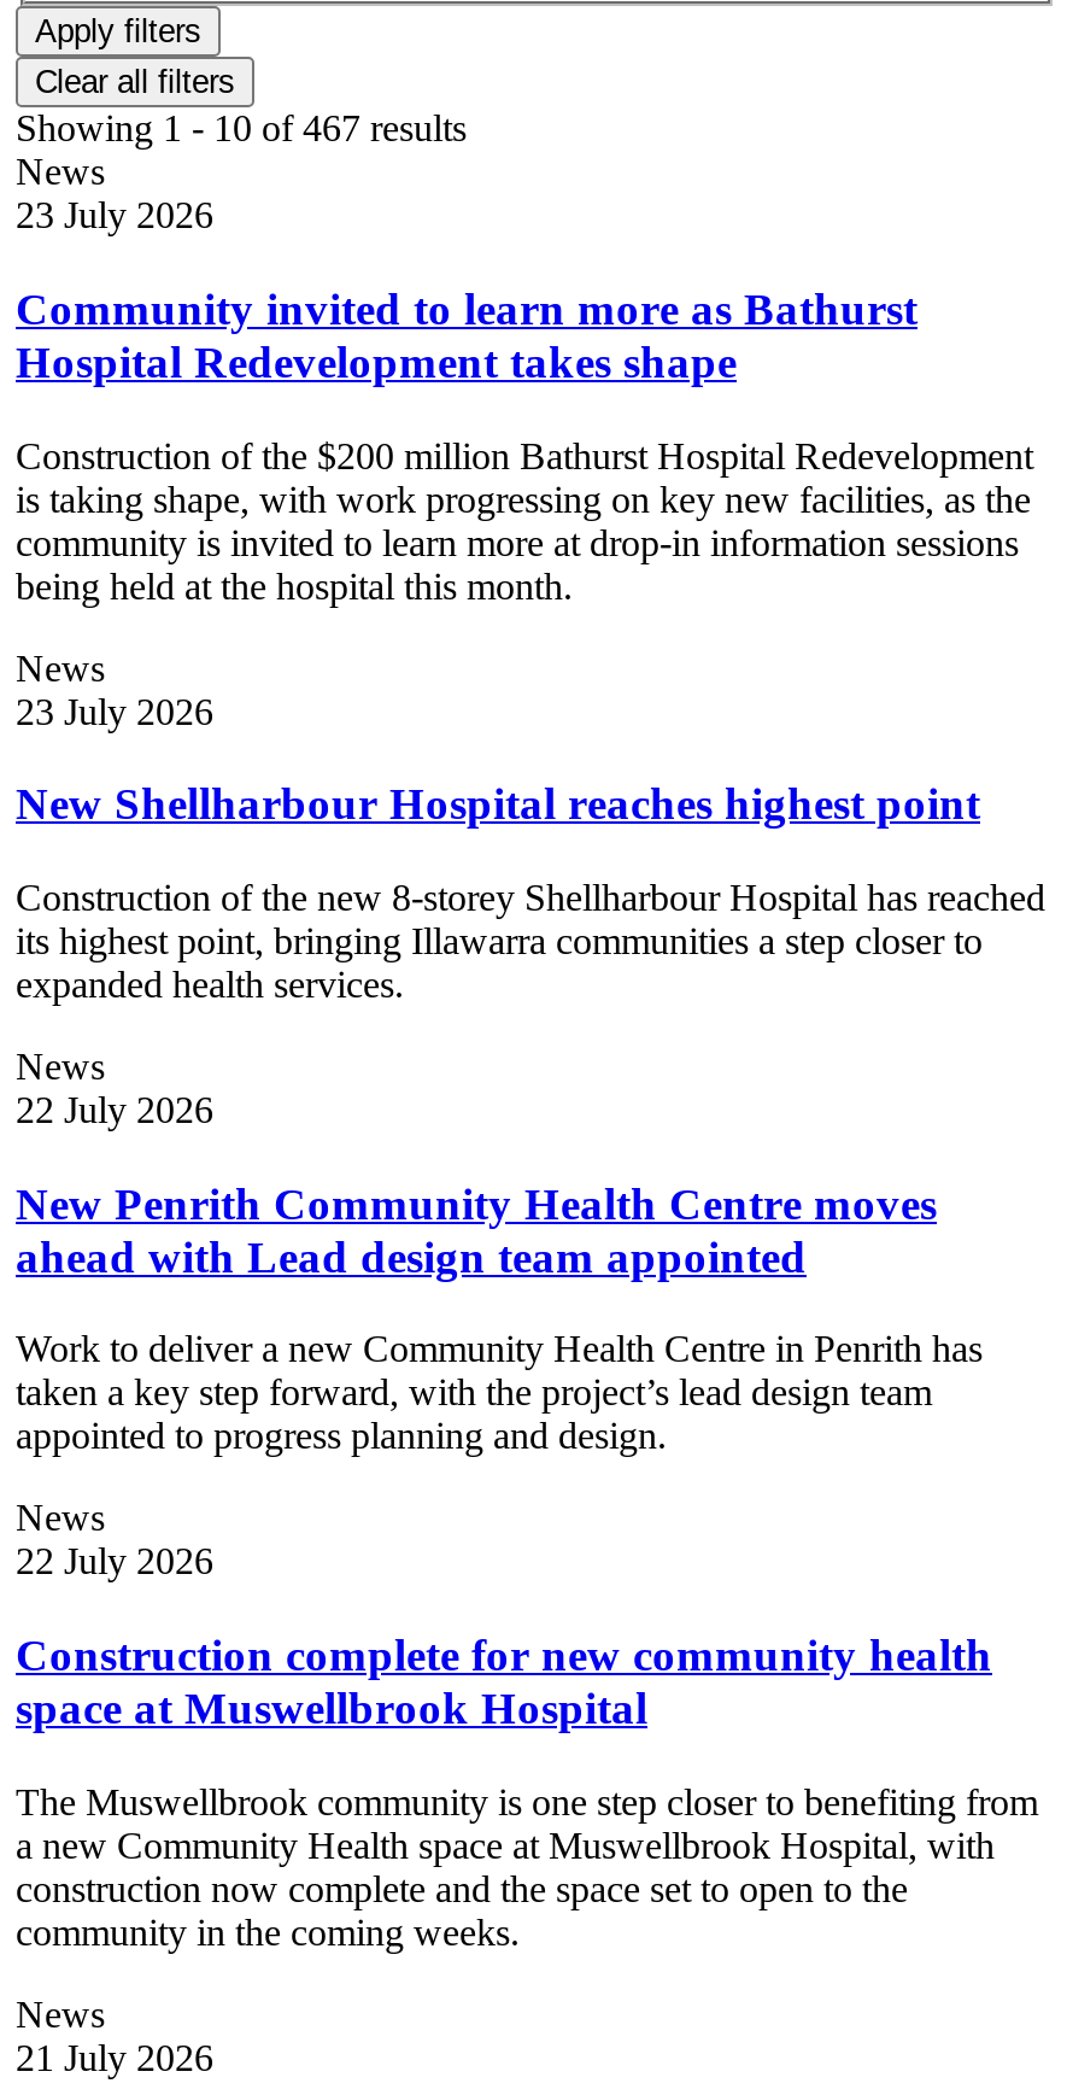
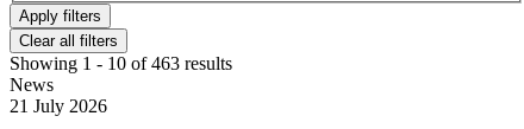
[16,108,1045,1952] Showing 1 - 10 of 467 results | News | 23 July 2026 | Community invited to learn more as Bathurst | Hospital Redevelopment takes shape | Construction of the $200 million Bathurst Hospital Redevelopment | is taking shape, with work progressing on key new facilities, as the | community is invited to learn more at drop-in information sessions | being held at the hospital this month. | News | 23 July 2026 | New Shellharbour Hospital reaches highest point | Construction of the new 8-storey Shellharbour Hospital has reached | its highest point, bringing Illawarra communities a step closer to | expanded health services. | News | 22 July 2026 | New Penrith Community Health Centre moves | ahead with Lead design team appointed | Work to deliver a new Community Health Centre in Penrith has | taken a key step forward, with the project’s lead design team | appointed to progress planning and design. | News | 22 July 2026 | Construction complete for new community health | space at Muswellbrook Hospital | The Muswellbrook community is one step closer to benefiting from | a new Community Health space at Muswellbrook Hospital, with | construction now complete and the space set to open to the | community in the coming weeks. -> [10,53,232,73] Showing 1 - 10 of 463 results

